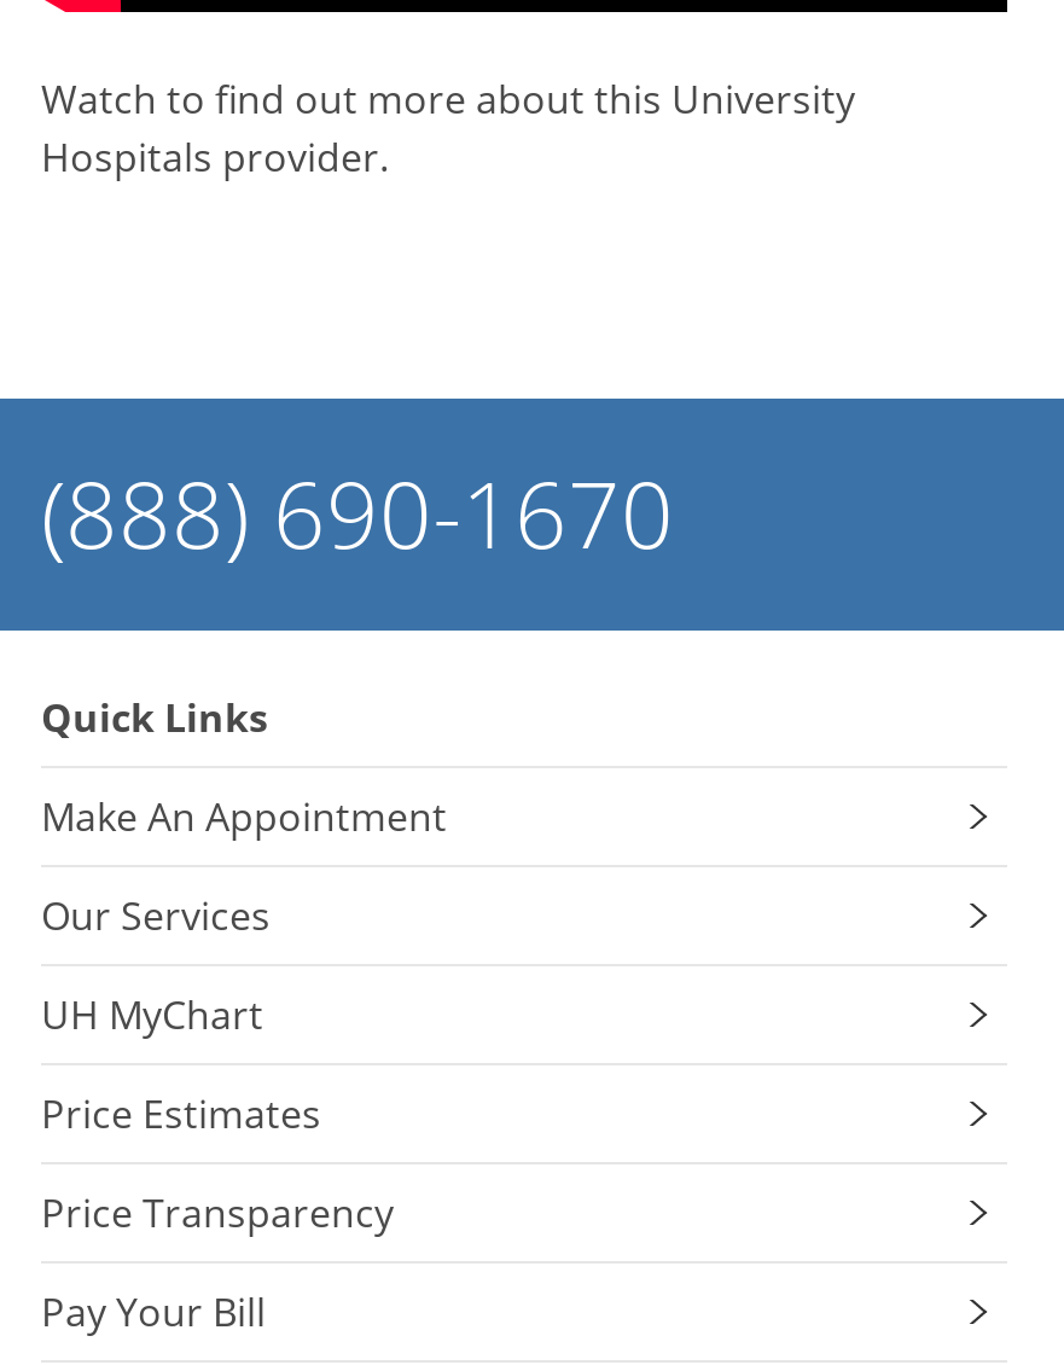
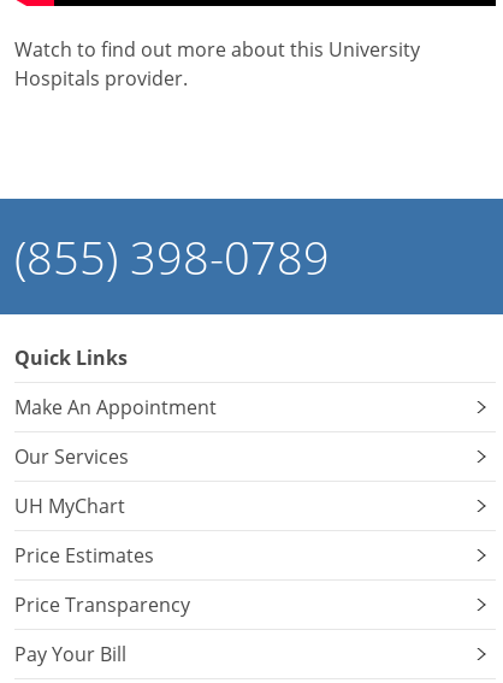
[41,452,674,575] (888) 690-1670 -> [14,226,330,287] (855) 398-0789

